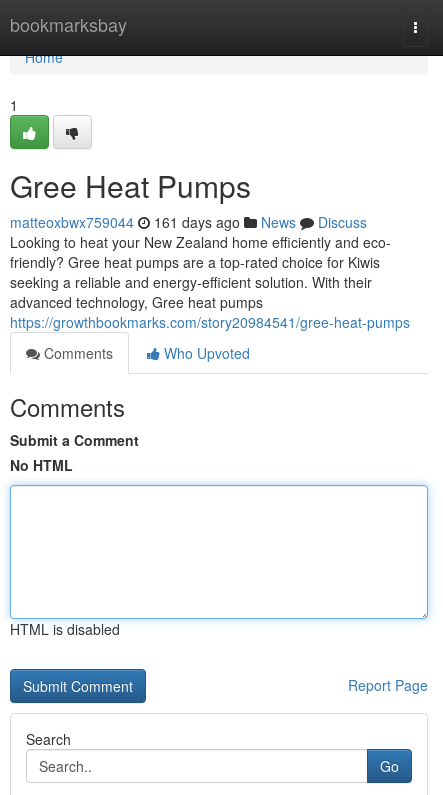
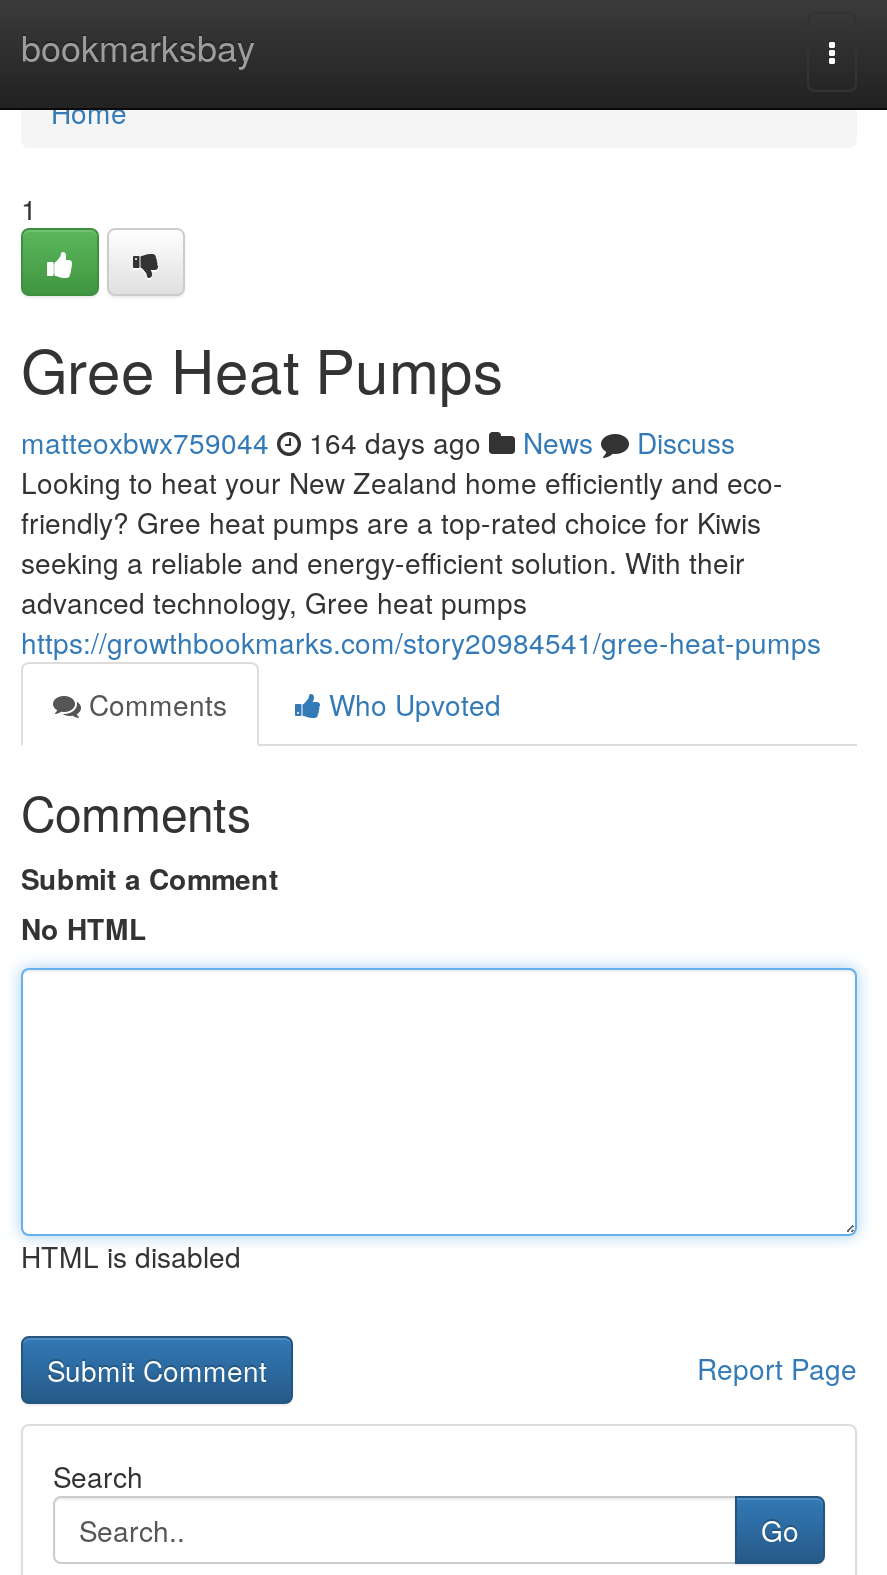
[10,212,367,232] matteoxbwx759044 161 days ago News Discuss -> [21,422,735,462] matteoxbwx759044 164 days ago News Discuss

